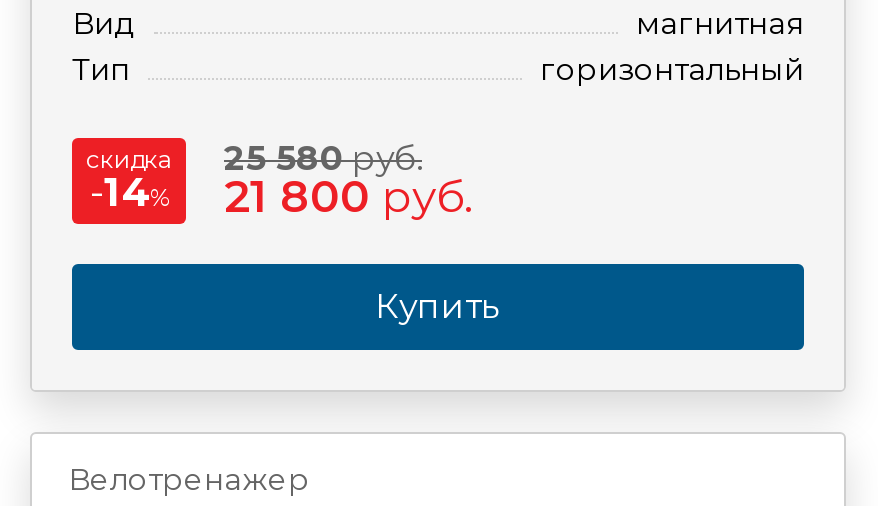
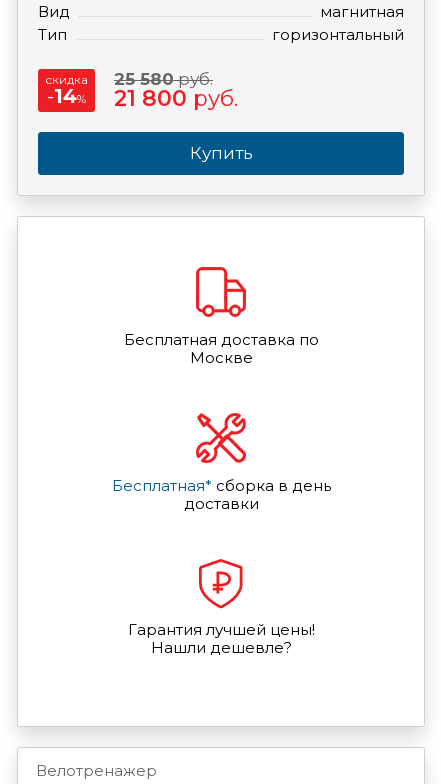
none -> [111,412,330,513] [image] | Бесплатная* сборка в день | доставки
none -> [123,266,318,367] [image] | Бесплатная доставка по | Москве
none -> [127,558,314,657] [image] | Гарантия лучшей цены! | Нашли дешевле?

